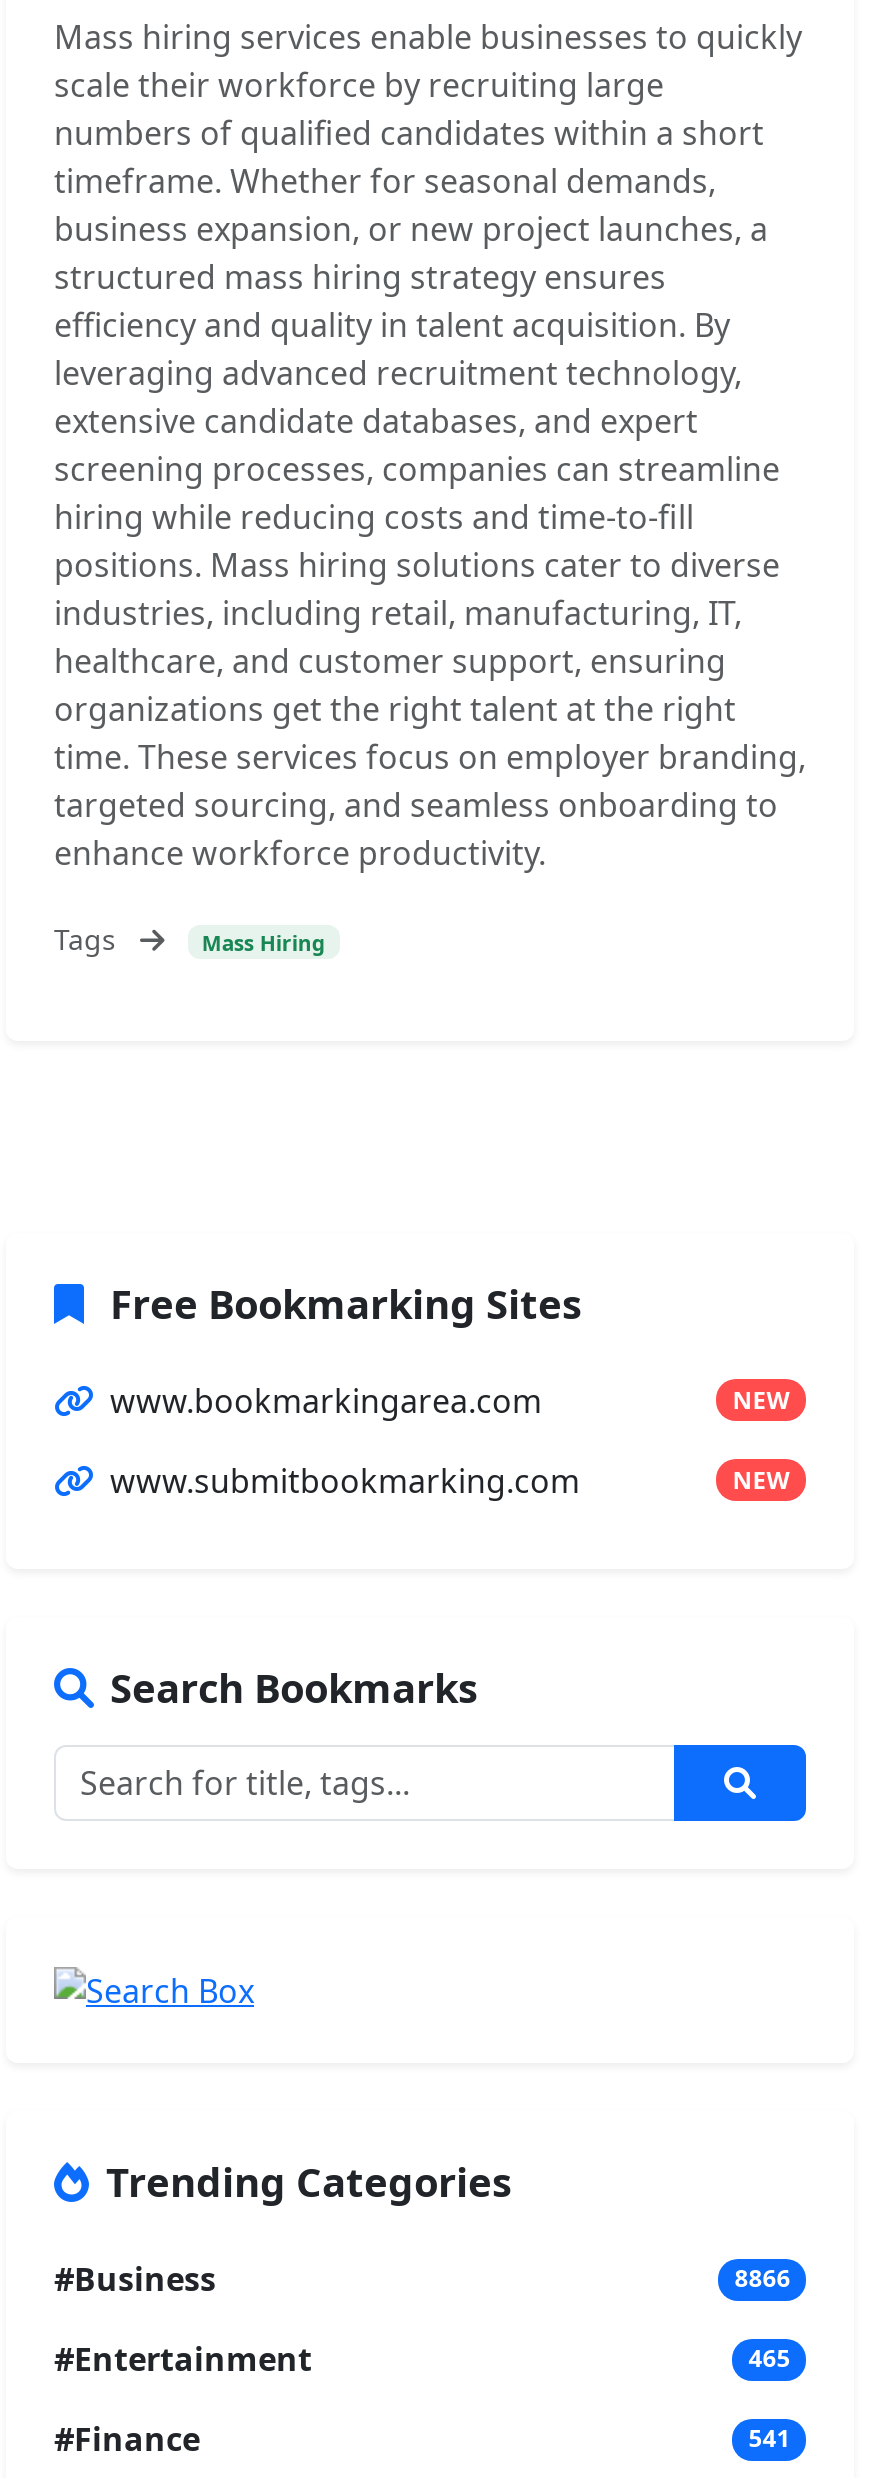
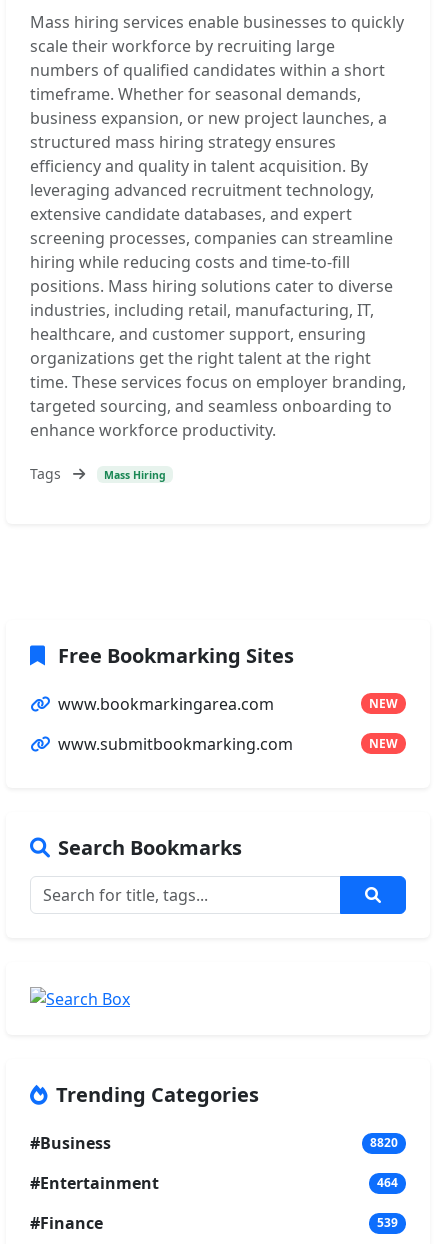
[734,2262,790,2296] 8866 -> [370,1134,398,1151] 8820
[748,2342,790,2376] 465 -> [377,1174,398,1191] 464
[748,2422,790,2456] 541 -> [377,1214,398,1231] 539

